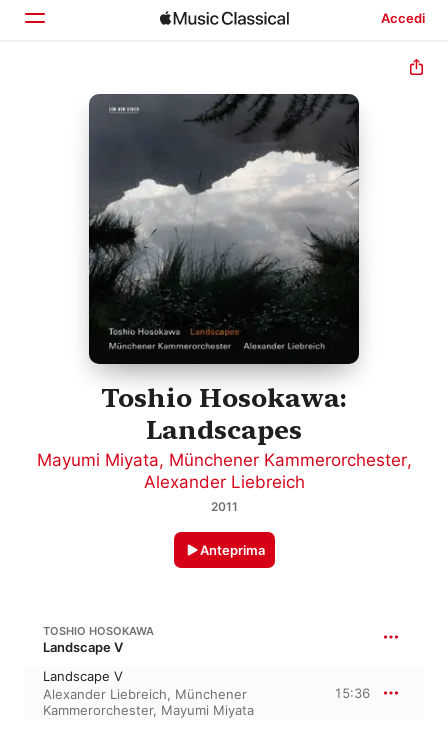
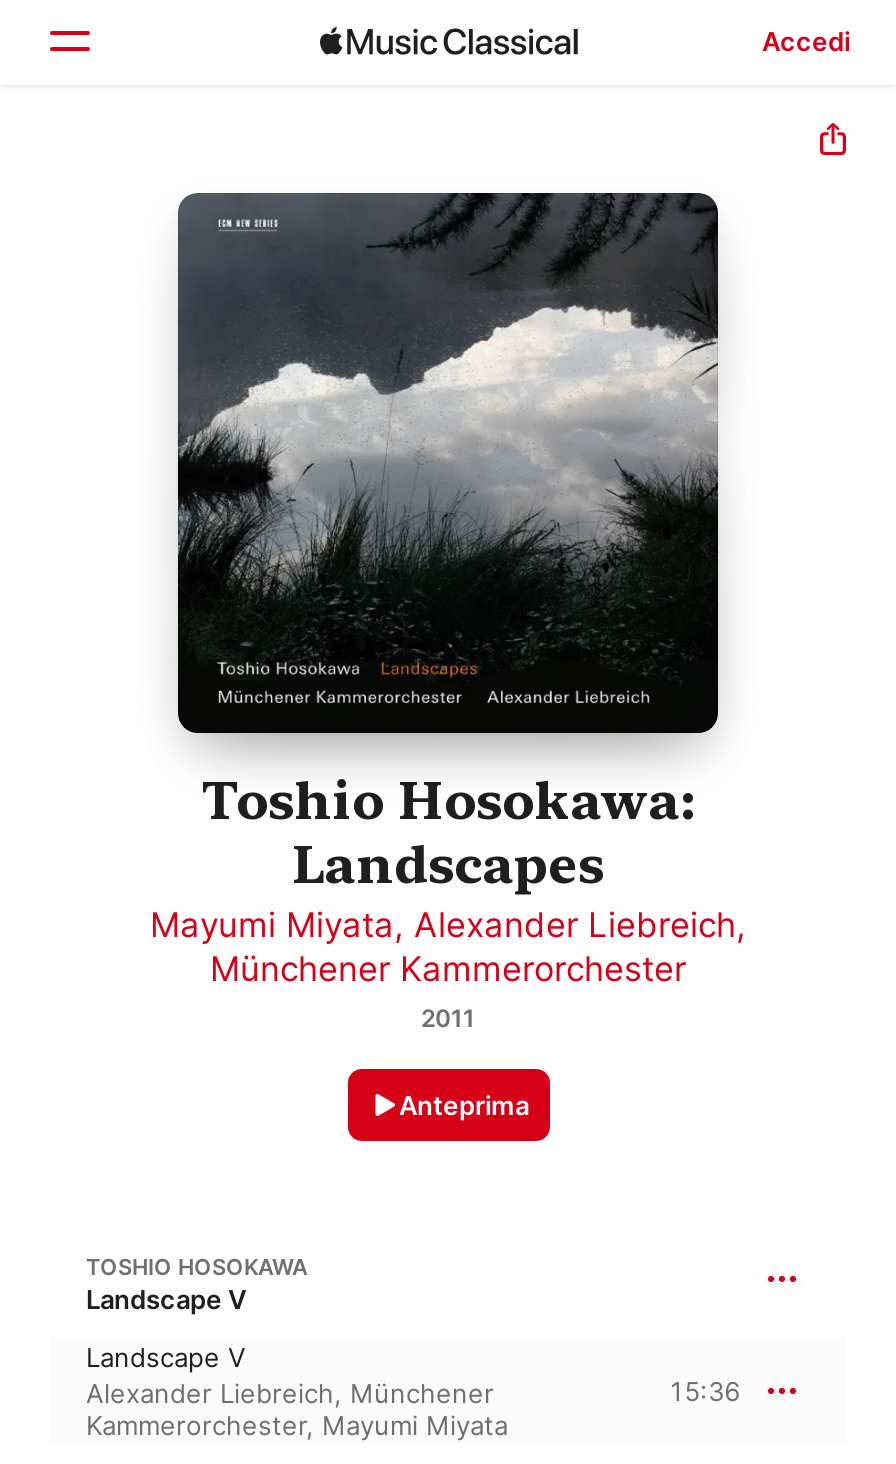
[36,450,411,492] Mayumi Miyata, Münchener Kammerorchester, | Alexander Liebreich -> [150,906,746,990] Mayumi Miyata, Alexander Liebreich, | Münchener Kammerorchester

